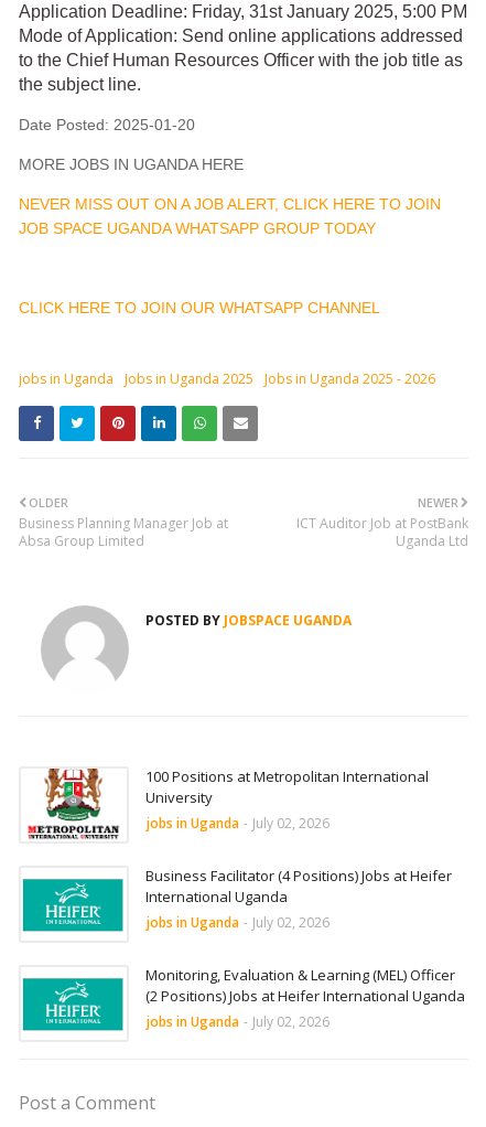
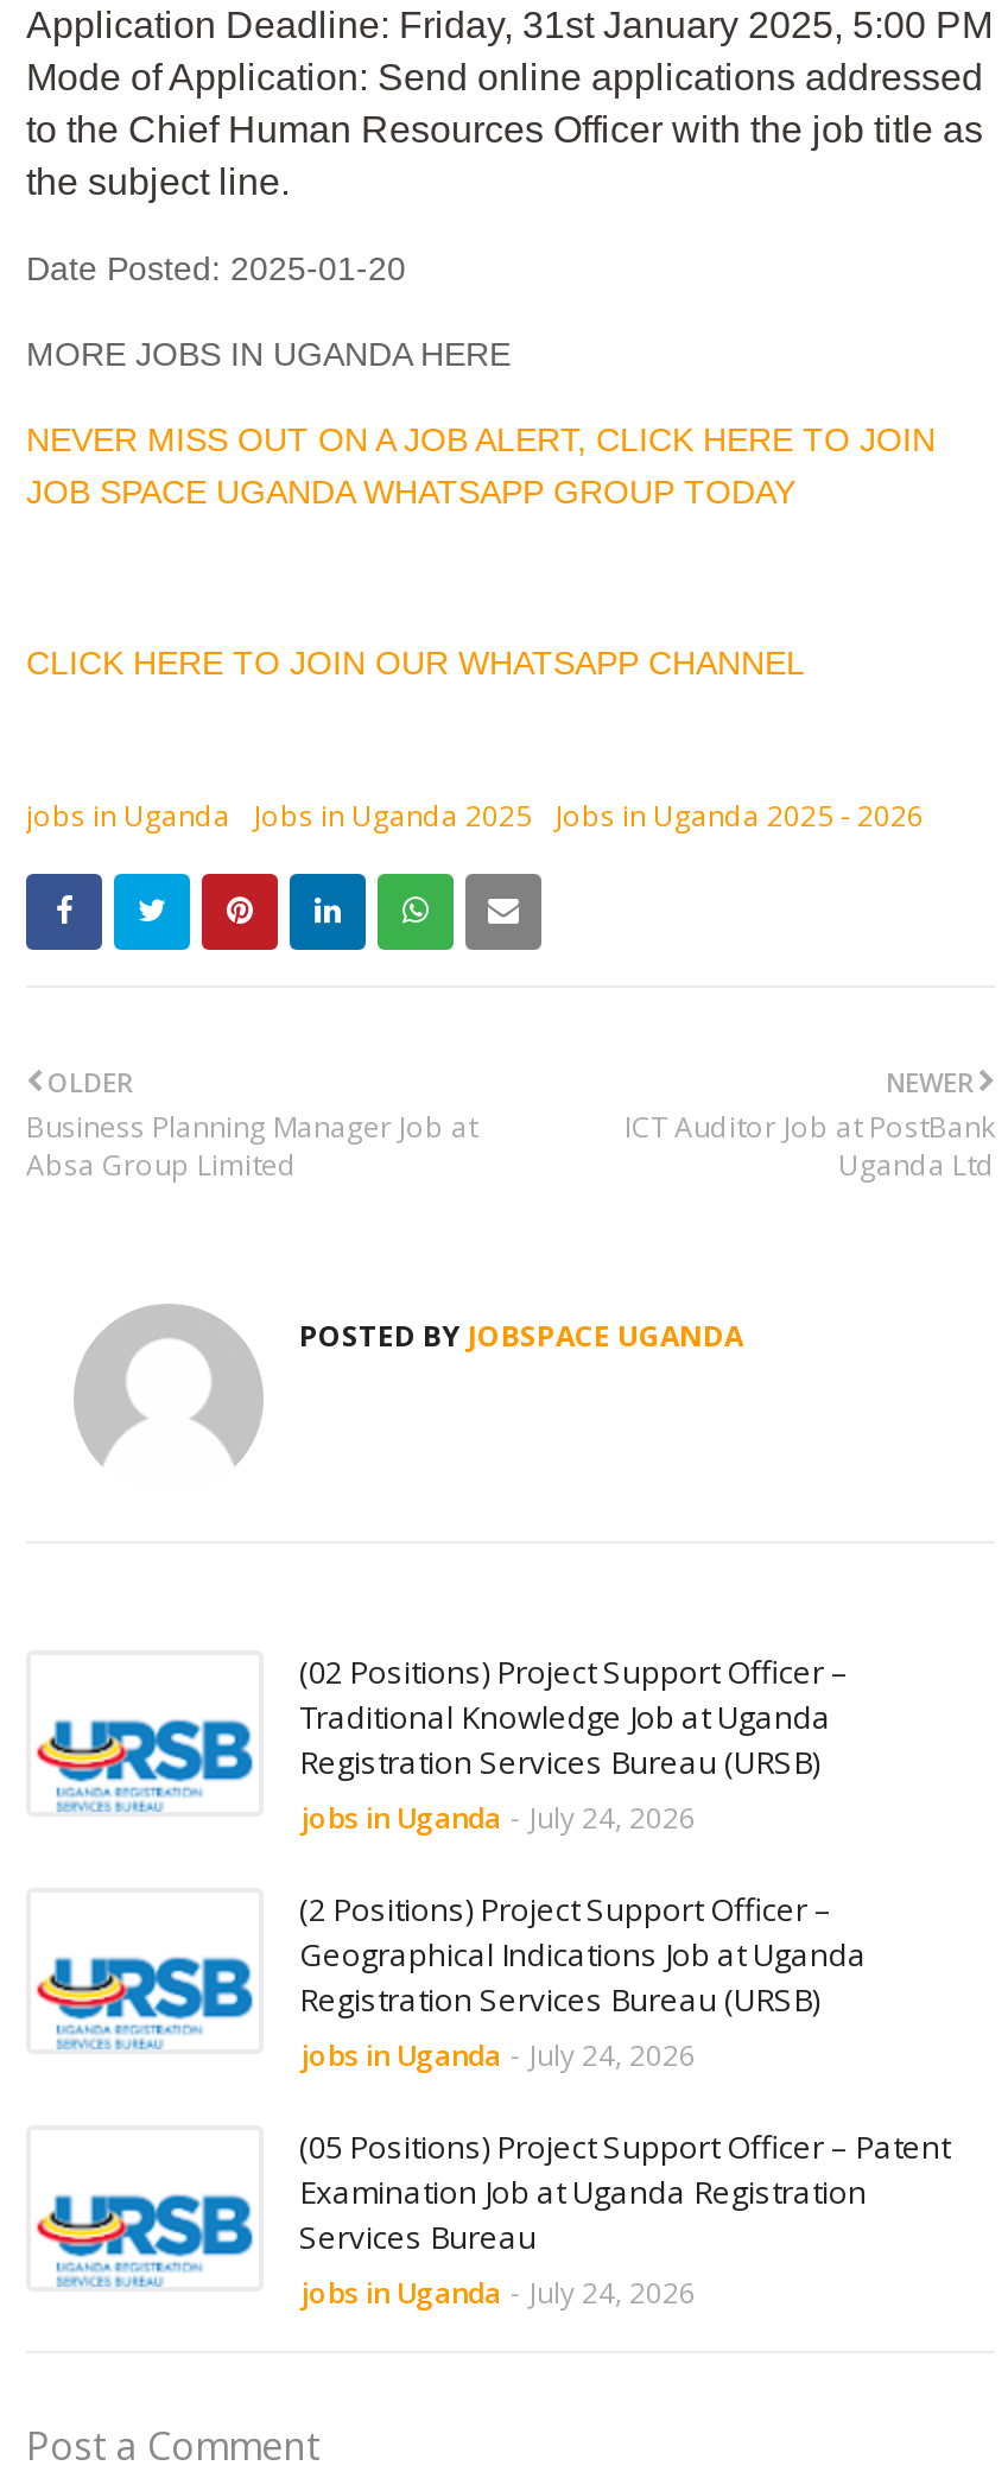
[26,767,429,840] [image] | 100 Positions at Metropolitan International | University | jobs in Uganda - July 02, 2026 -> [36,1651,848,1839] [image] | (02 Positions) Project Support Officer – | Traditional Knowledge Job at Uganda | Registration Services Bureau (URSB) | jobs in Uganda - July 24, 2026
[22,866,452,933] [image] | Business Facilitator (4 Positions) Jobs at Heifer | International Uganda | jobs in Uganda - July 02, 2026 -> [33,1889,867,2076] [image] | (2 Positions) Project Support Officer – | Geographical Indications Job at Uganda | Registration Services Bureau (URSB) | jobs in Uganda - July 24, 2026
[22,965,465,1031] [image] | Monitoring, Evaluation & Learning (MEL) Officer | (2 Positions) Jobs at Heifer International Uganda | jobs in Uganda - July 02, 2026 -> [33,2126,950,2314] [image] | (05 Positions) Project Support Officer – Patent | Examination Job at Uganda Registration | Services Bureau | jobs in Uganda - July 24, 2026

